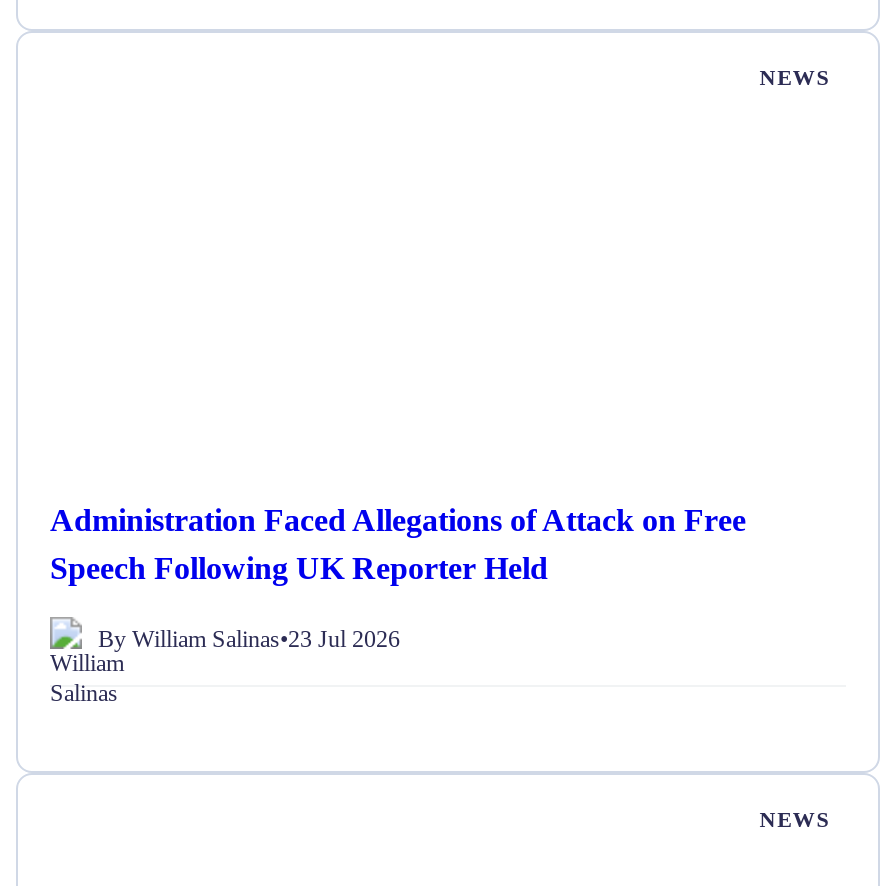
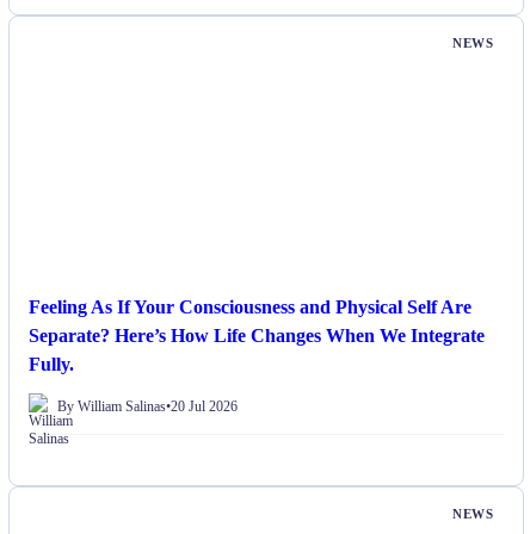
[50,503,746,585] Administration Faced Allegations of Attack on Free | Speech Following UK Reporter Held -> [29,297,485,374] Feeling As If Your Consciousness and Physical Self Are | Separate? Here’s How Life Changes When We Integrate | Fully.
[98,626,400,654] By William Salinas•23 Jul 2026 -> [57,398,238,415] By William Salinas•20 Jul 2026

